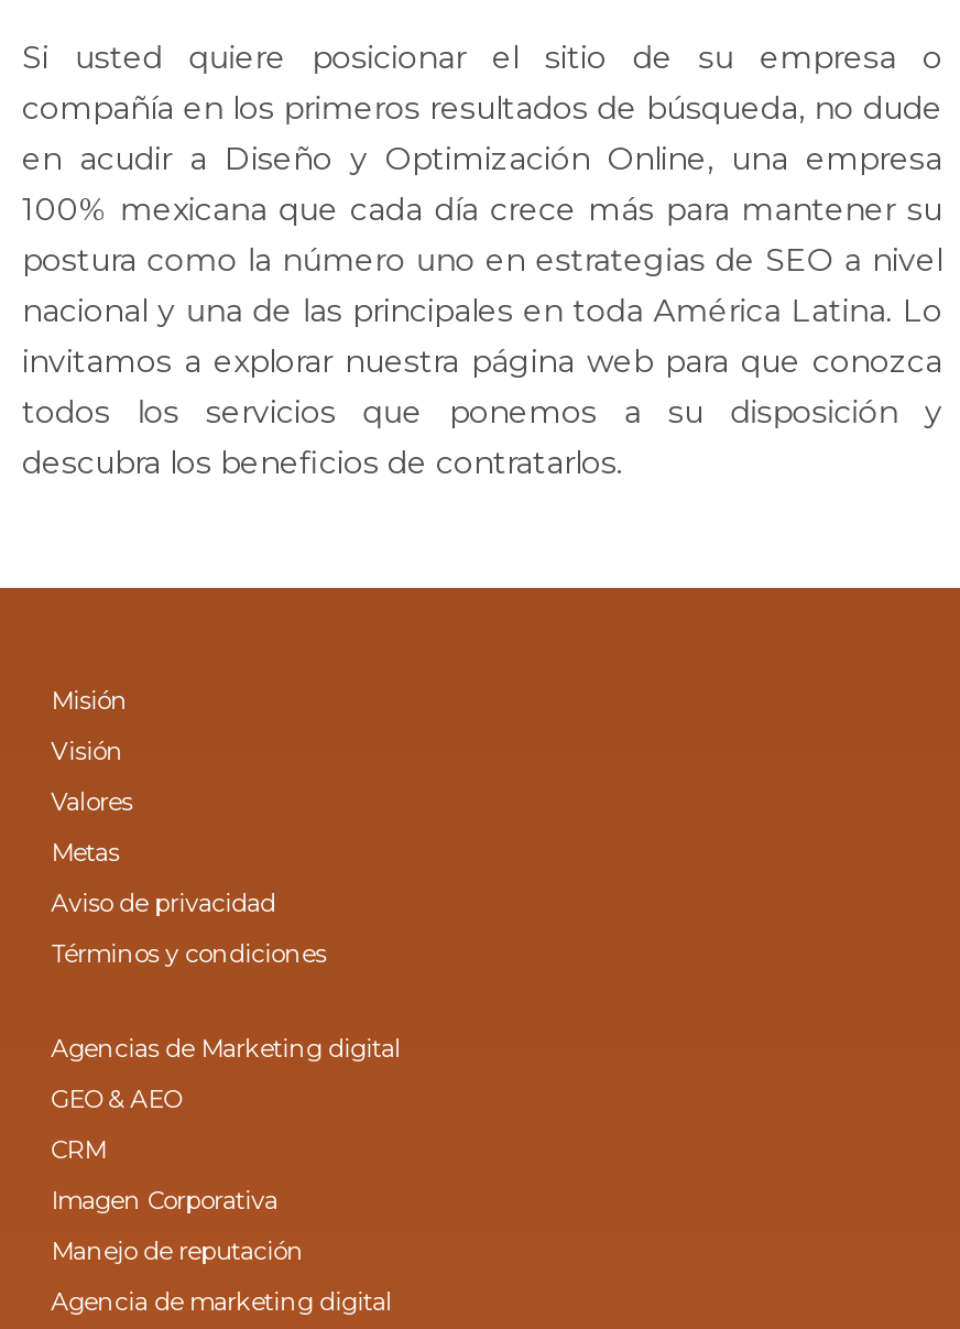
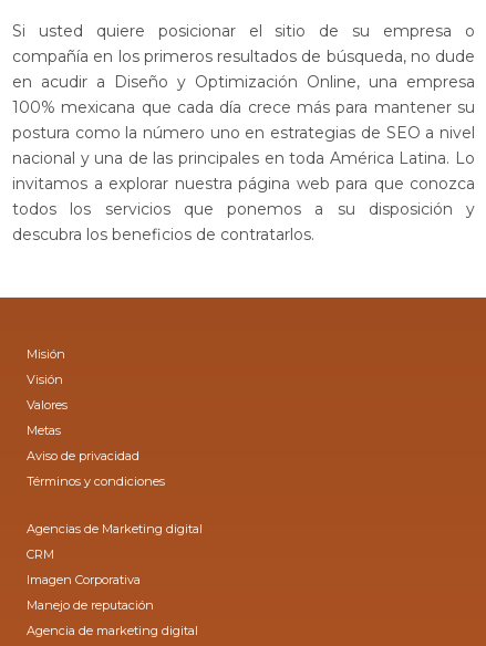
[51,1083,181,1114] GEO & AEO -> none

